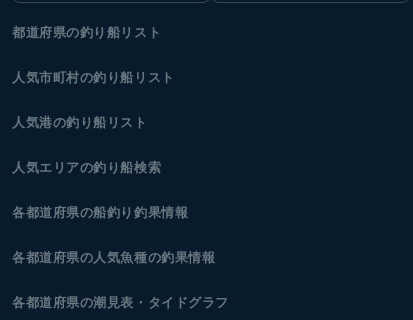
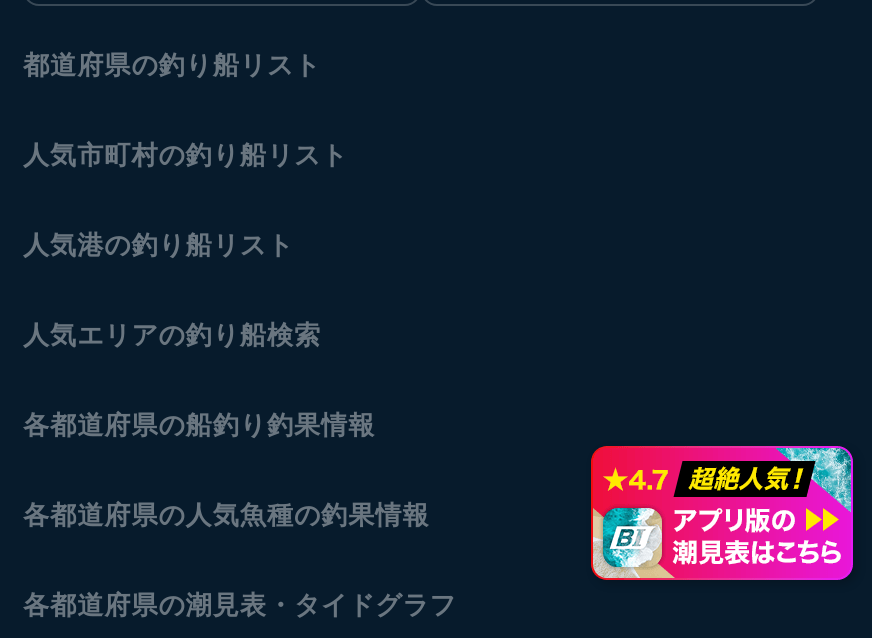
none -> [589,444,855,582] [image]

